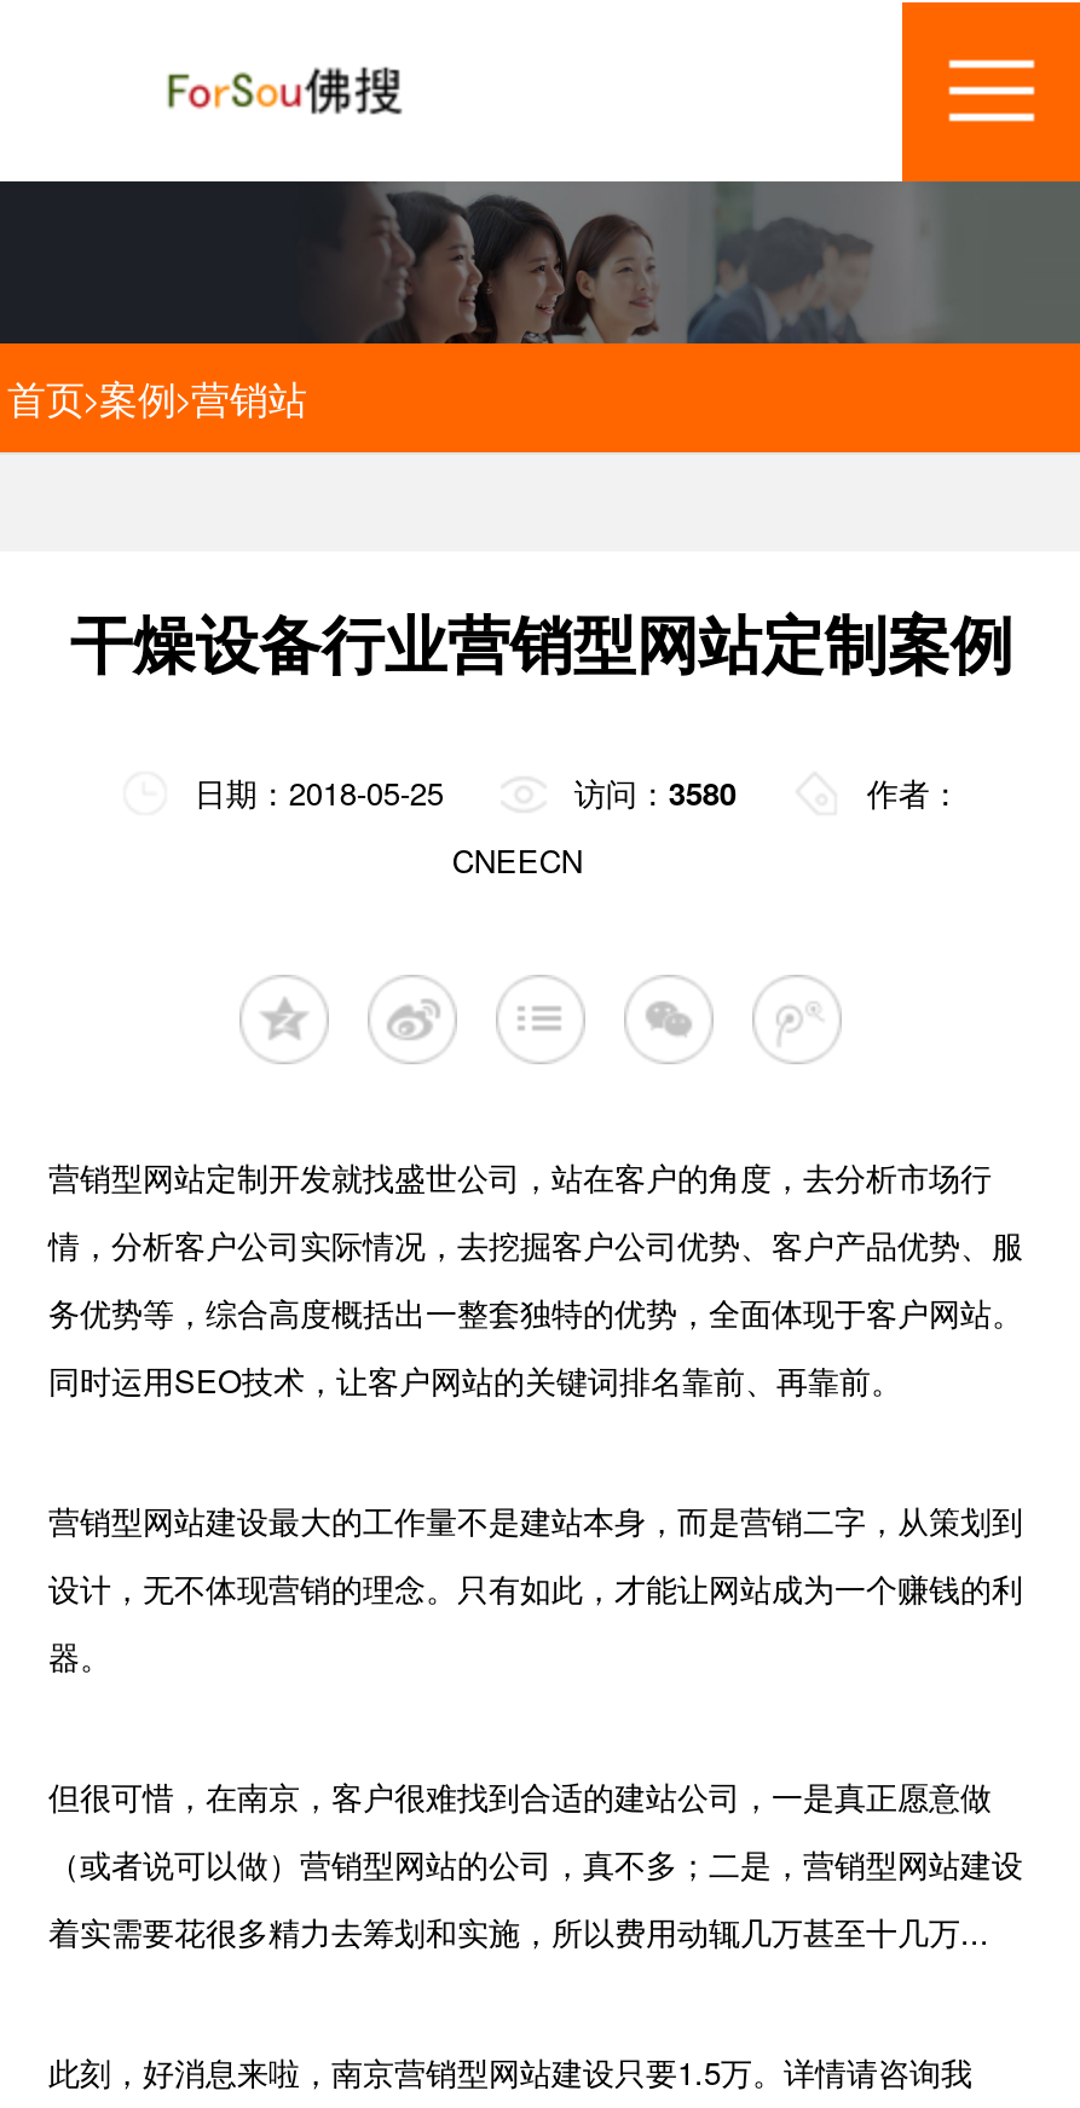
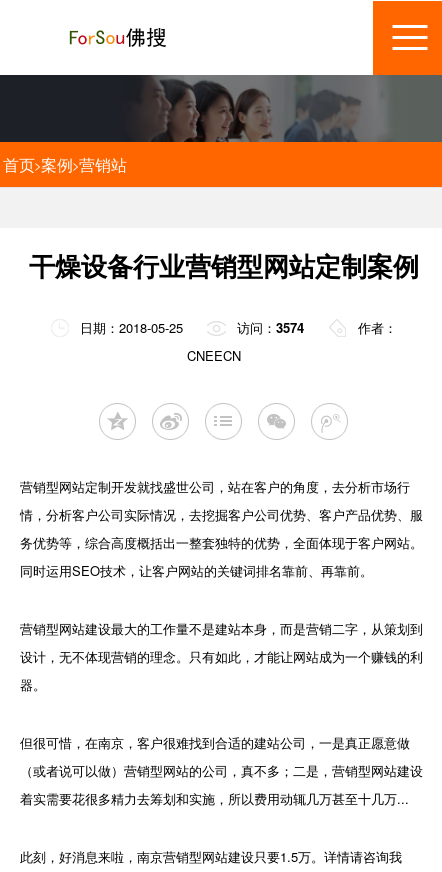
[574,768,736,814] 访问：3580 -> [237,317,304,336] 访问：3574

